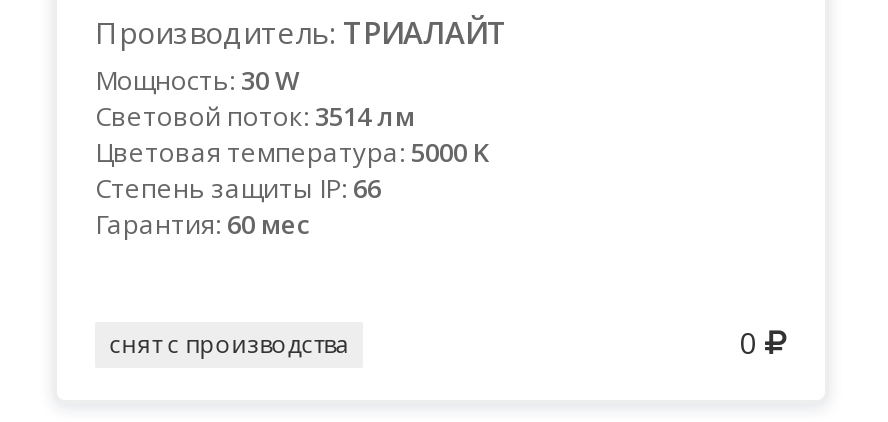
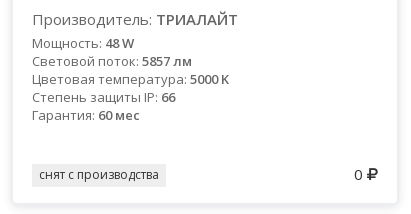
[95,62,299,98] Мощность: 30 W -> [32,34,134,52] Мощность: 48 W
[95,98,415,134] Световой поток: 3514 лм -> [32,52,192,70] Световой поток: 5857 лм

